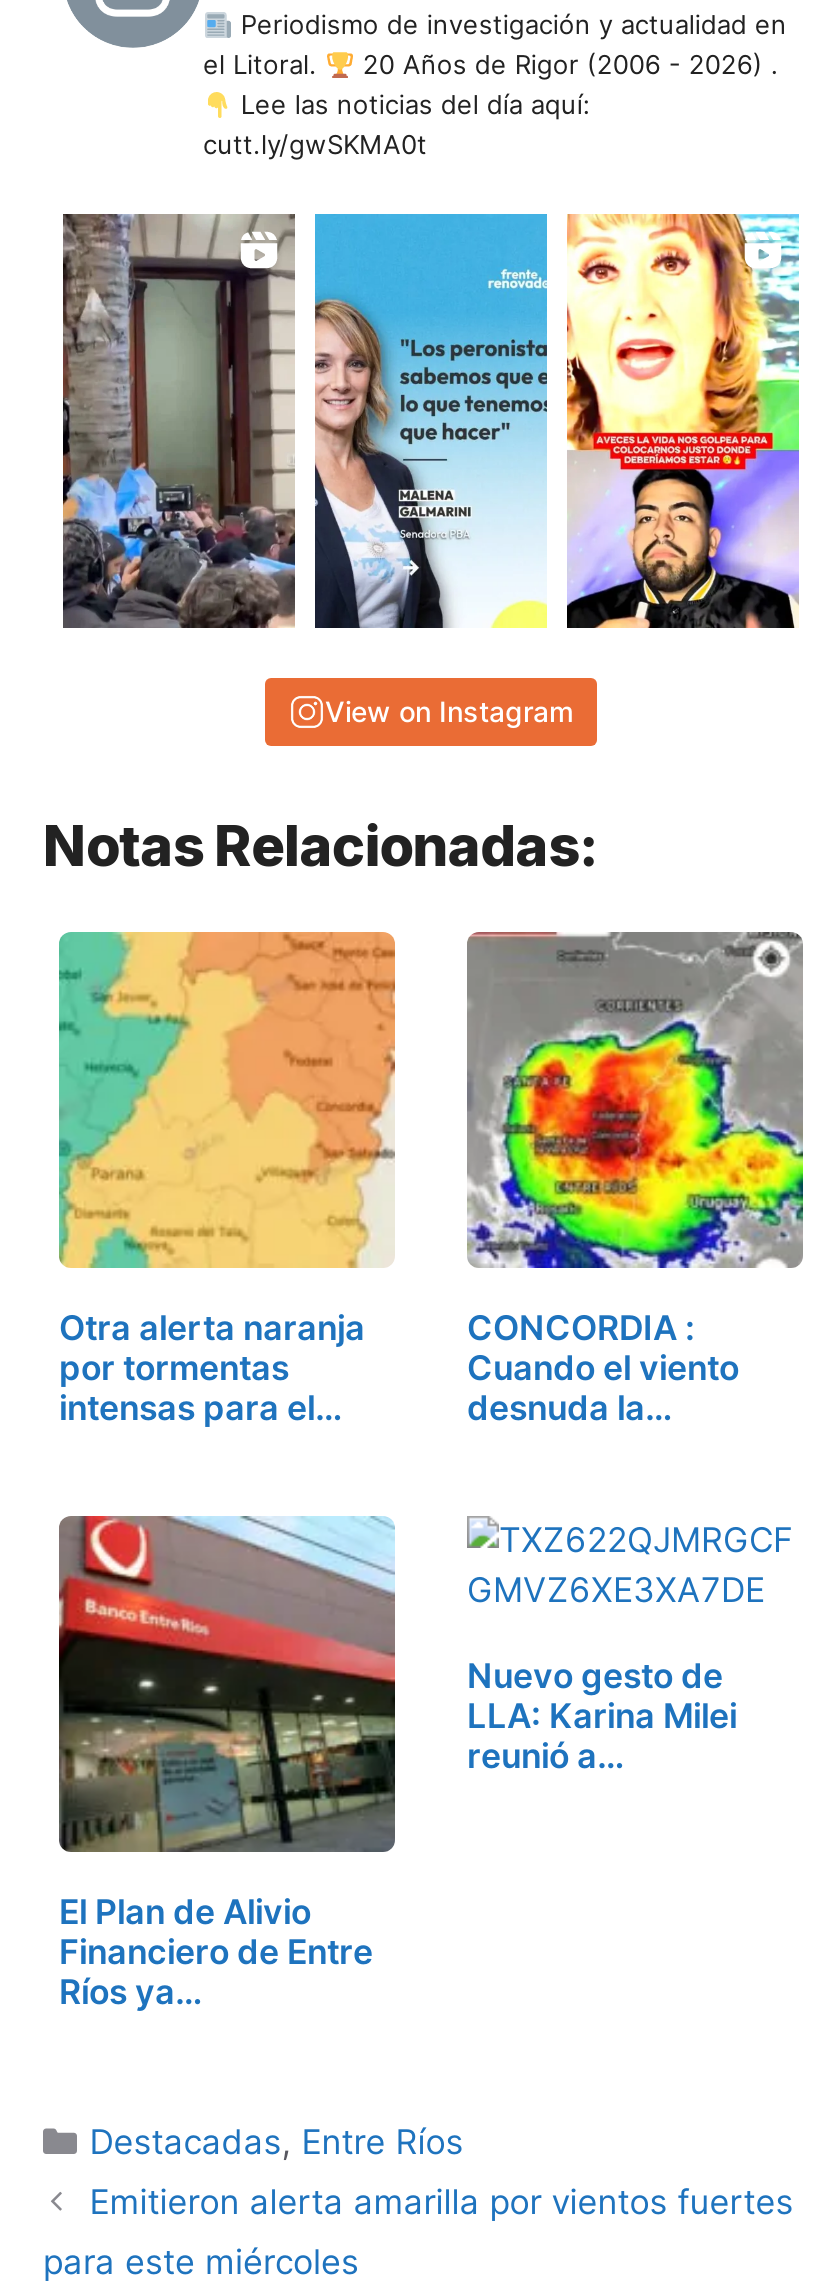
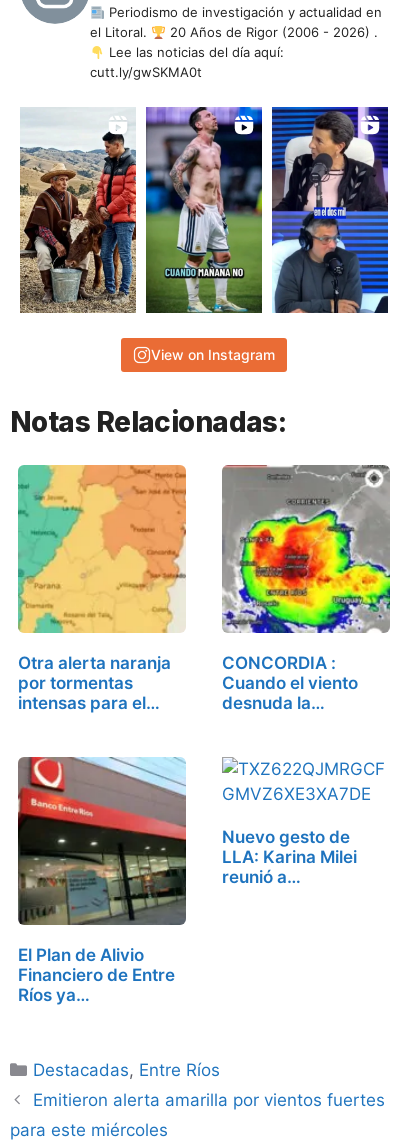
[61,212,297,630] [image] -> [19,107,137,314] [image]
[313,212,549,630] [image] -> [145,106,263,314] [image]
[565,212,801,630] [image] -> [271,106,389,314] [image]

